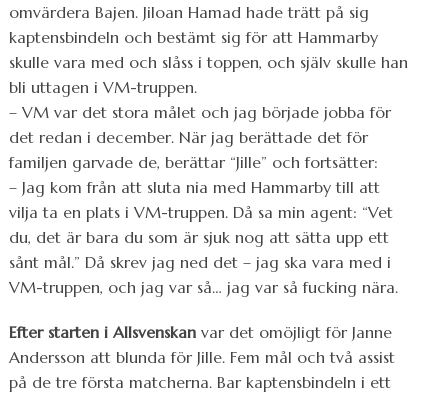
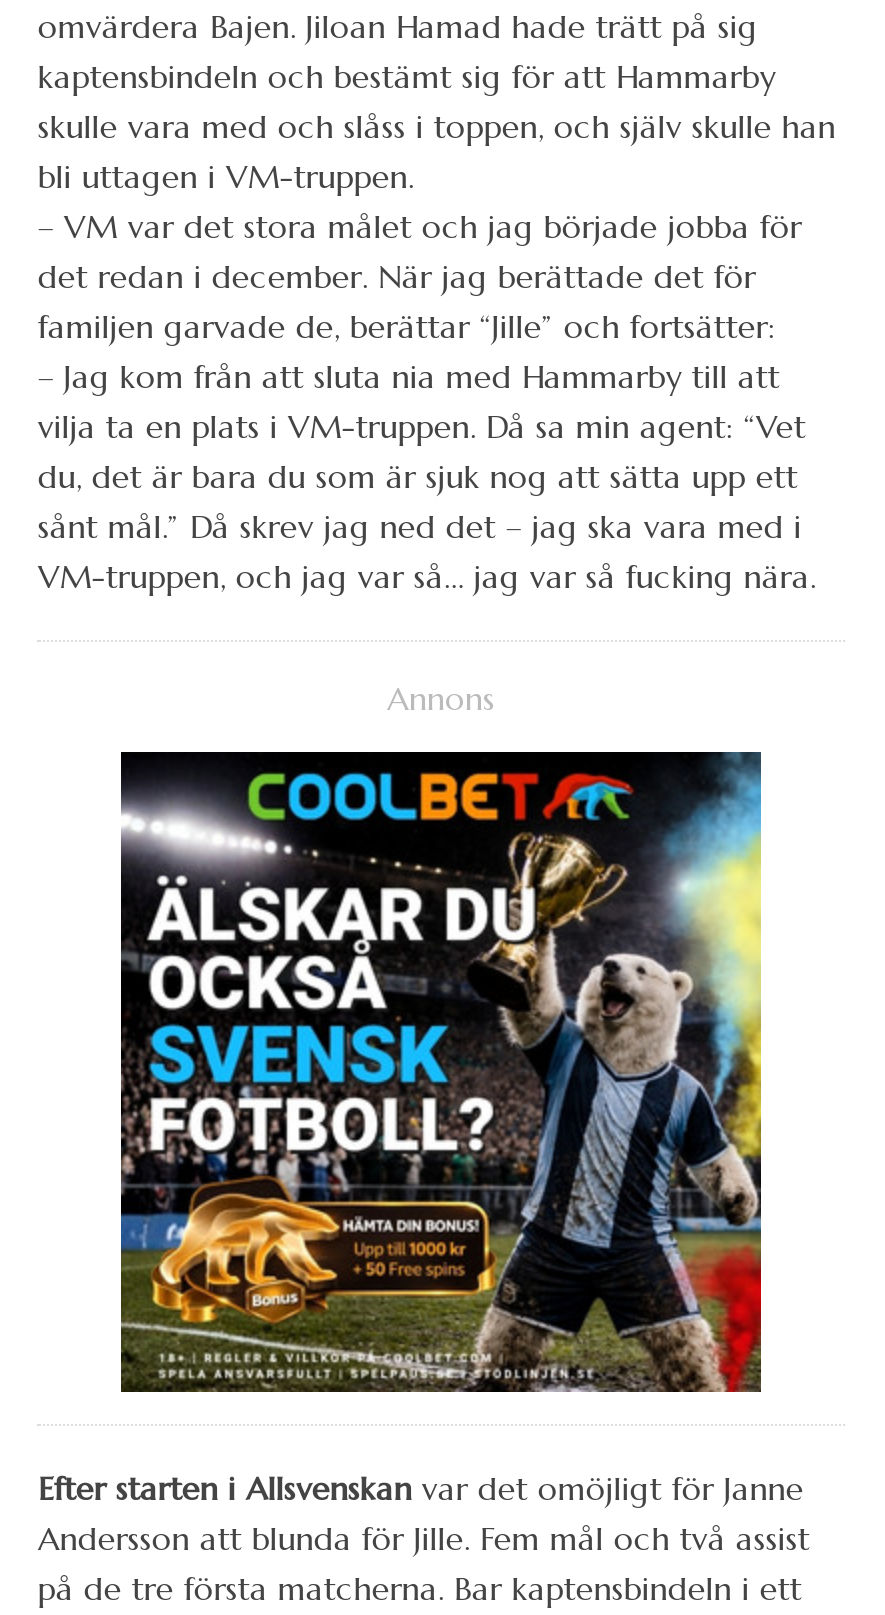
none -> [119,750,763,1396] [image]
none -> [387,677,495,717] Annons

